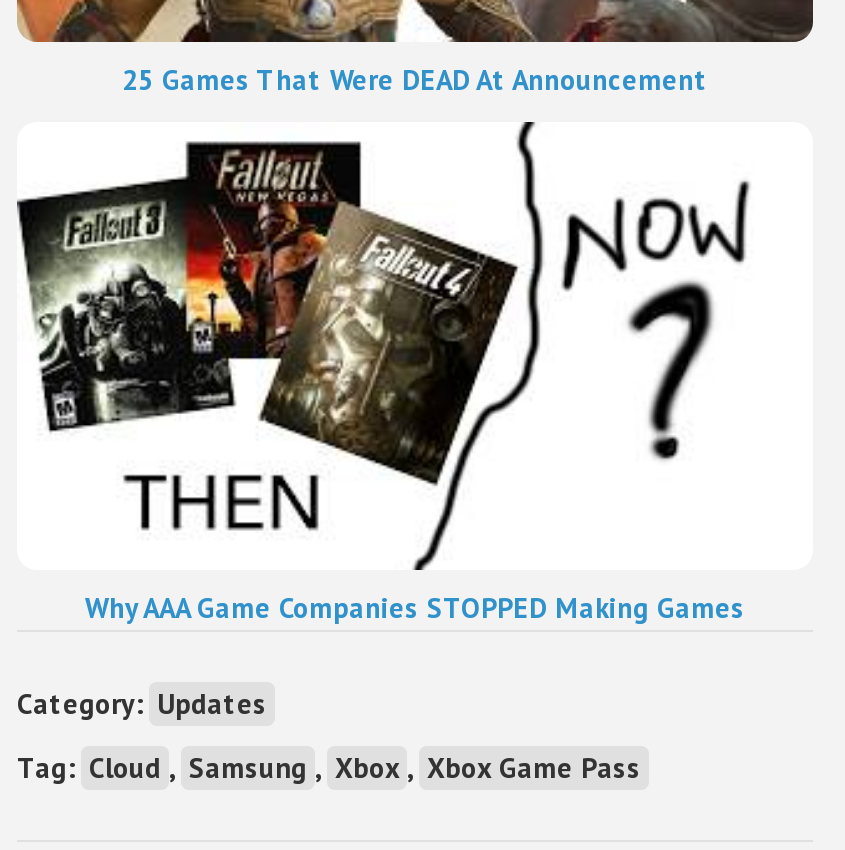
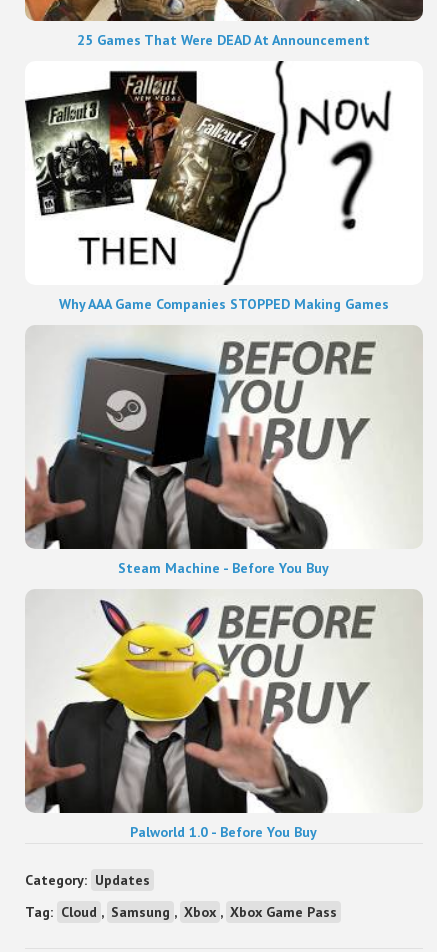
none -> [24,590,423,841] [image] | Palworld 1.0 - Before You Buy
none -> [25,326,423,577] [image] | Steam Machine - Before You Buy

